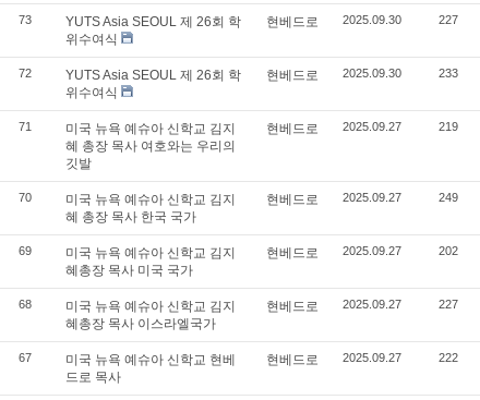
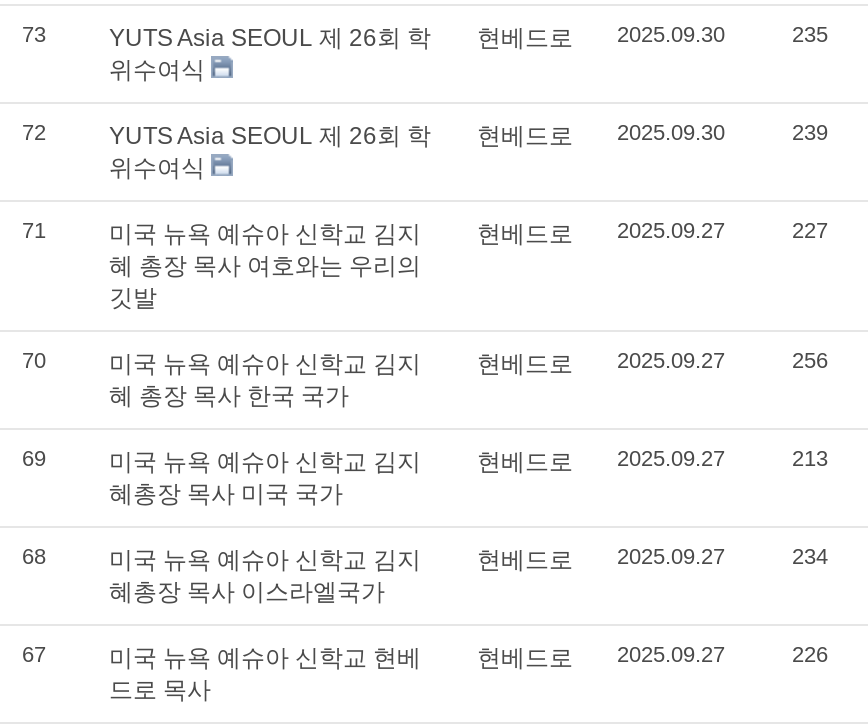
[438,13,458,26] 227 -> [792,23,828,47] 235
[438,67,458,80] 233 -> [792,121,828,145] 239
[438,120,458,133] 219 -> [792,219,828,243] 227
[438,191,458,204] 249 -> [792,349,828,373] 256
[438,244,458,258] 202 -> [792,447,828,471] 213
[438,298,458,311] 227 -> [792,545,828,569] 234
[438,351,458,364] 222 -> [792,643,828,667] 226

